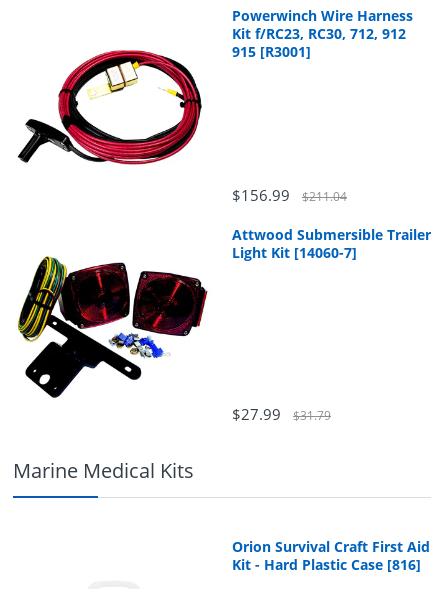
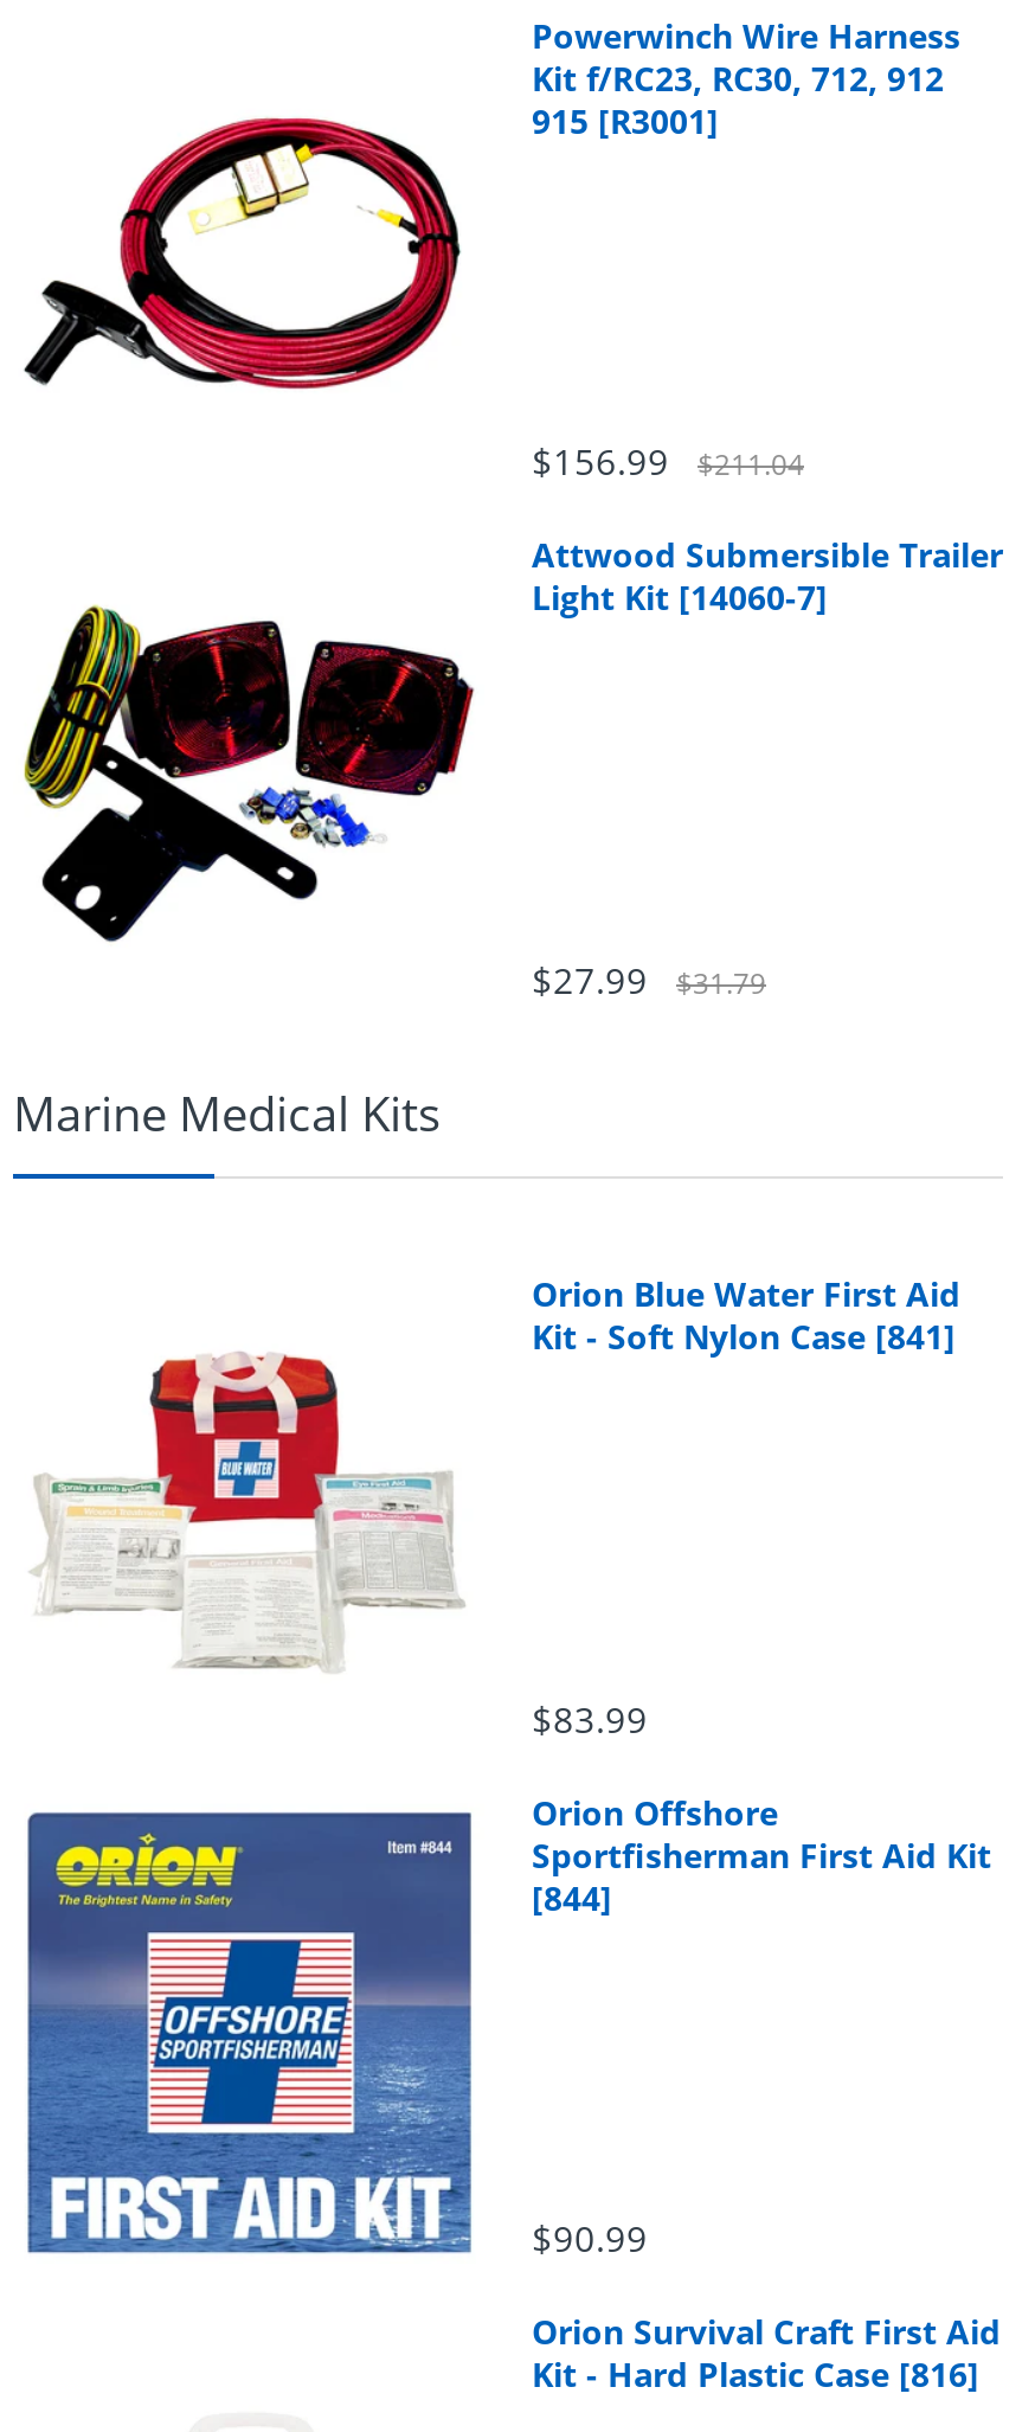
none -> [25,1695,991,2254] [image] | $83.99 | Orion Offshore | Sportfisherman First Aid Kit | [844]
none -> [32,1271,960,1671] [image] | Orion Blue Water First Aid | Kit - Soft Nylon Case [841]
none -> [532,2214,648,2261] $90.99

